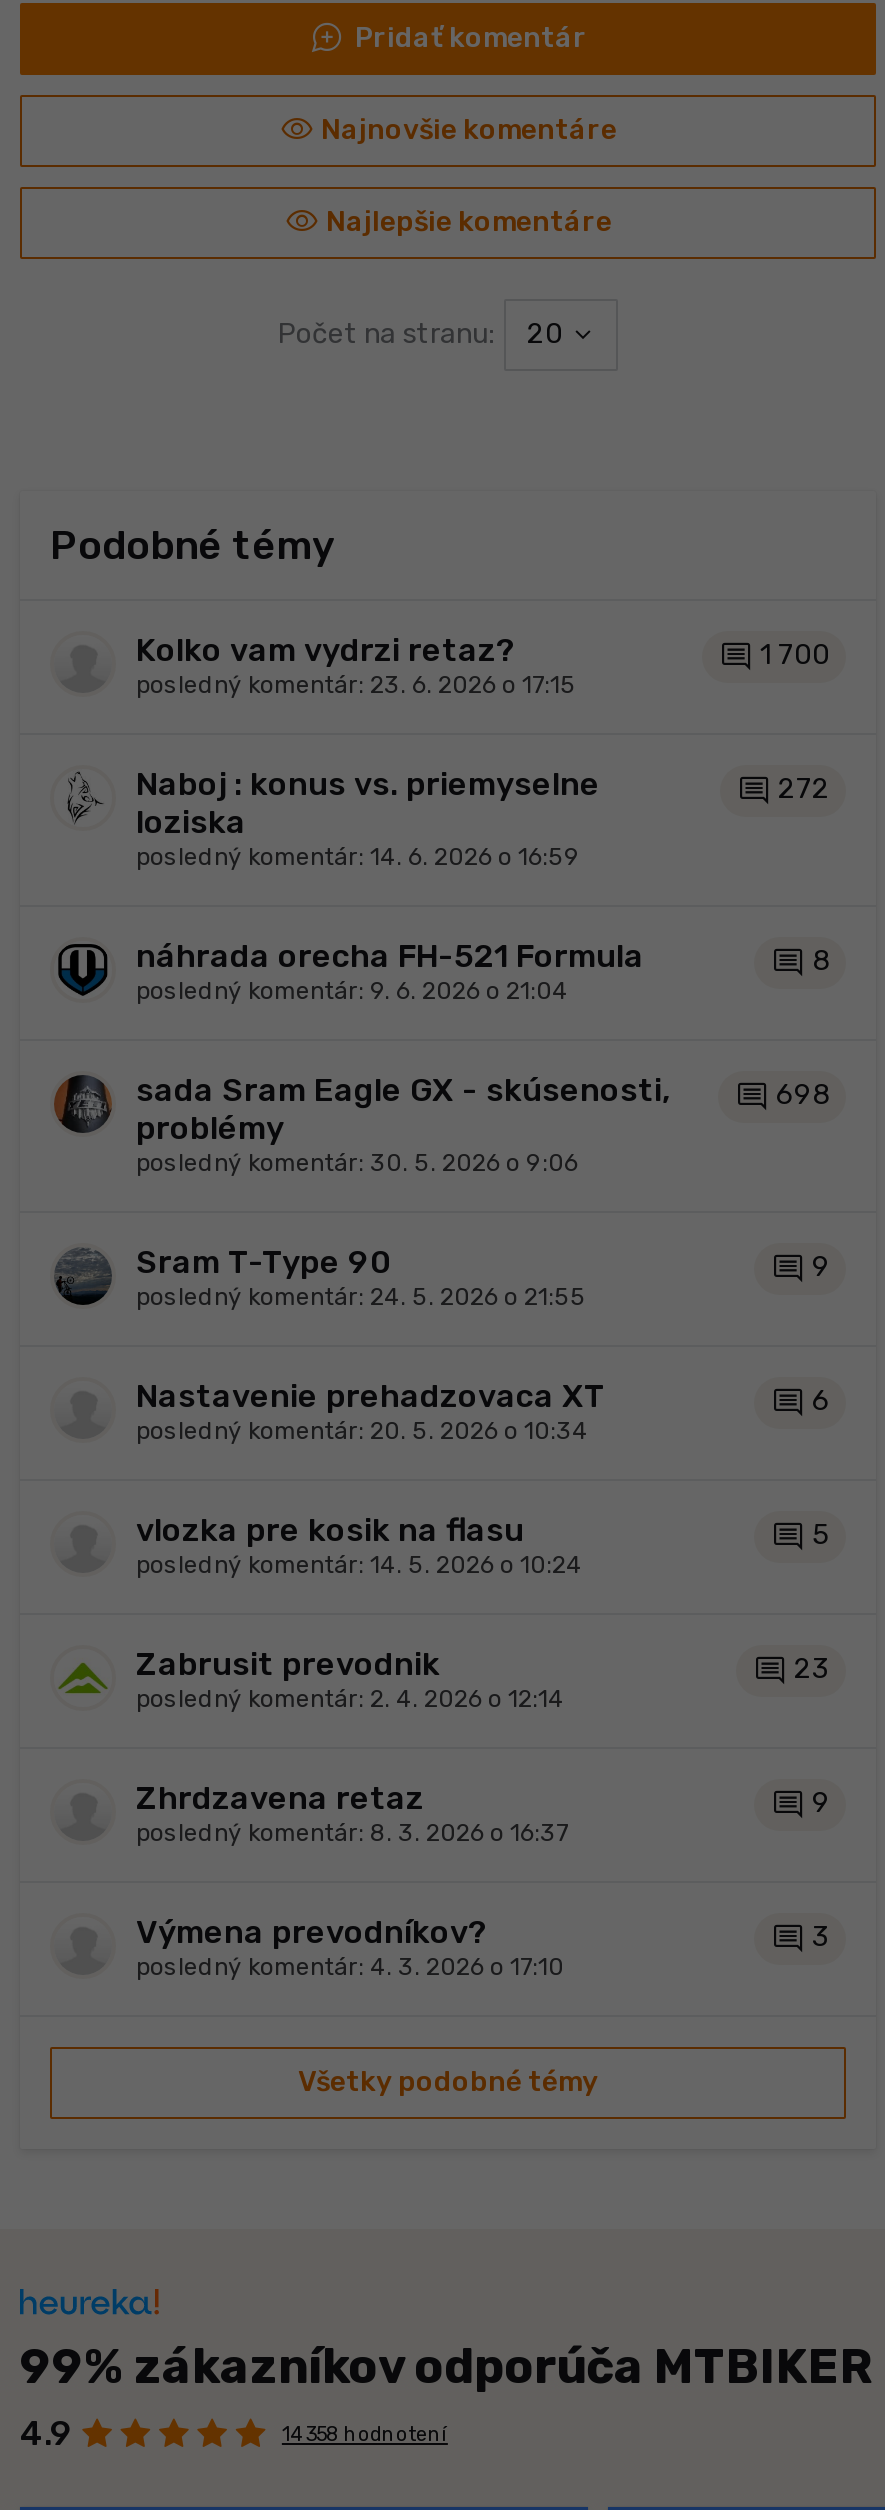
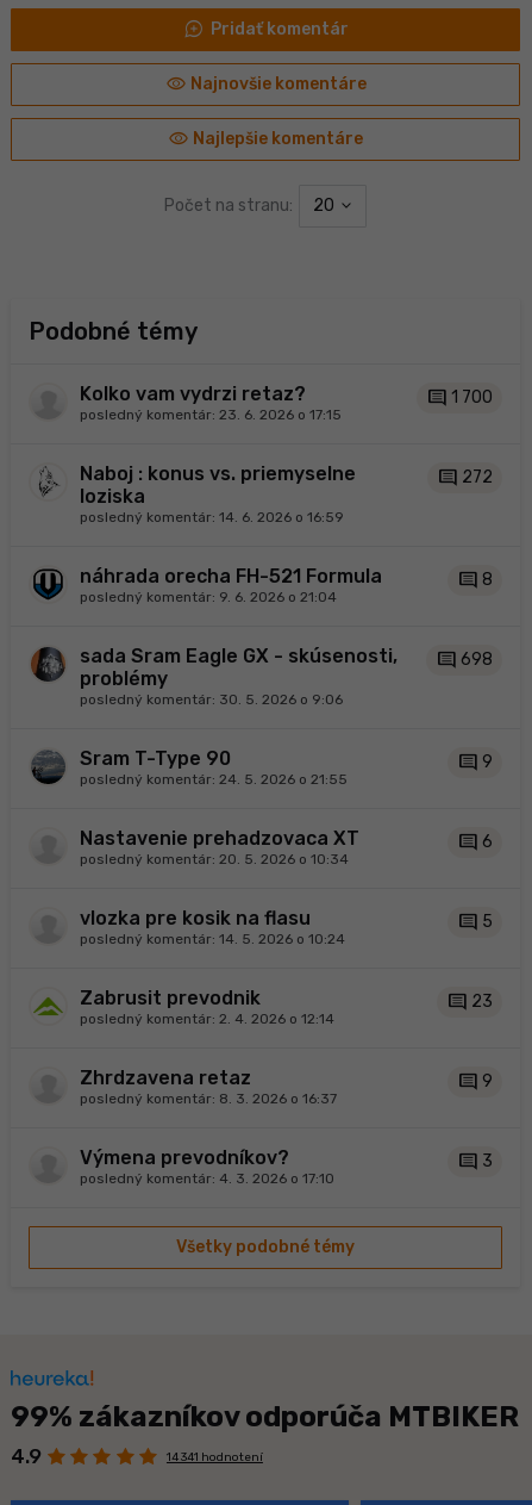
[282,2422,448,2446] 14 358 hodnotení -> [167,1450,263,1464] 14 341 hodnotení

